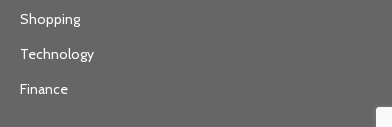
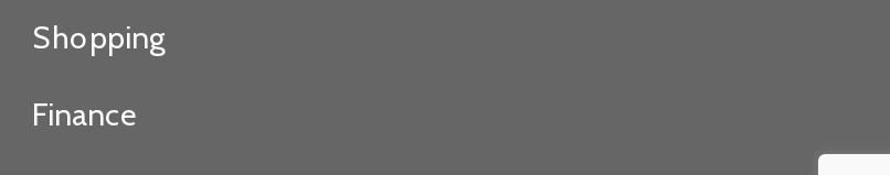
[20,45,94,63] Technology -> none

